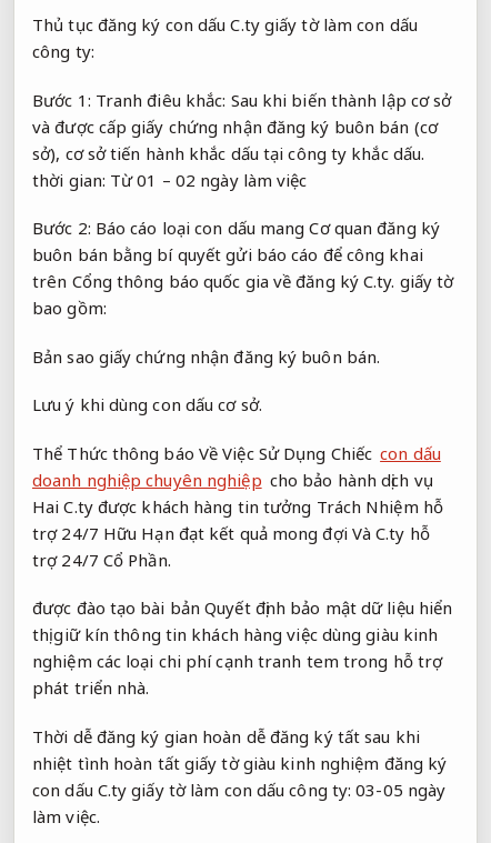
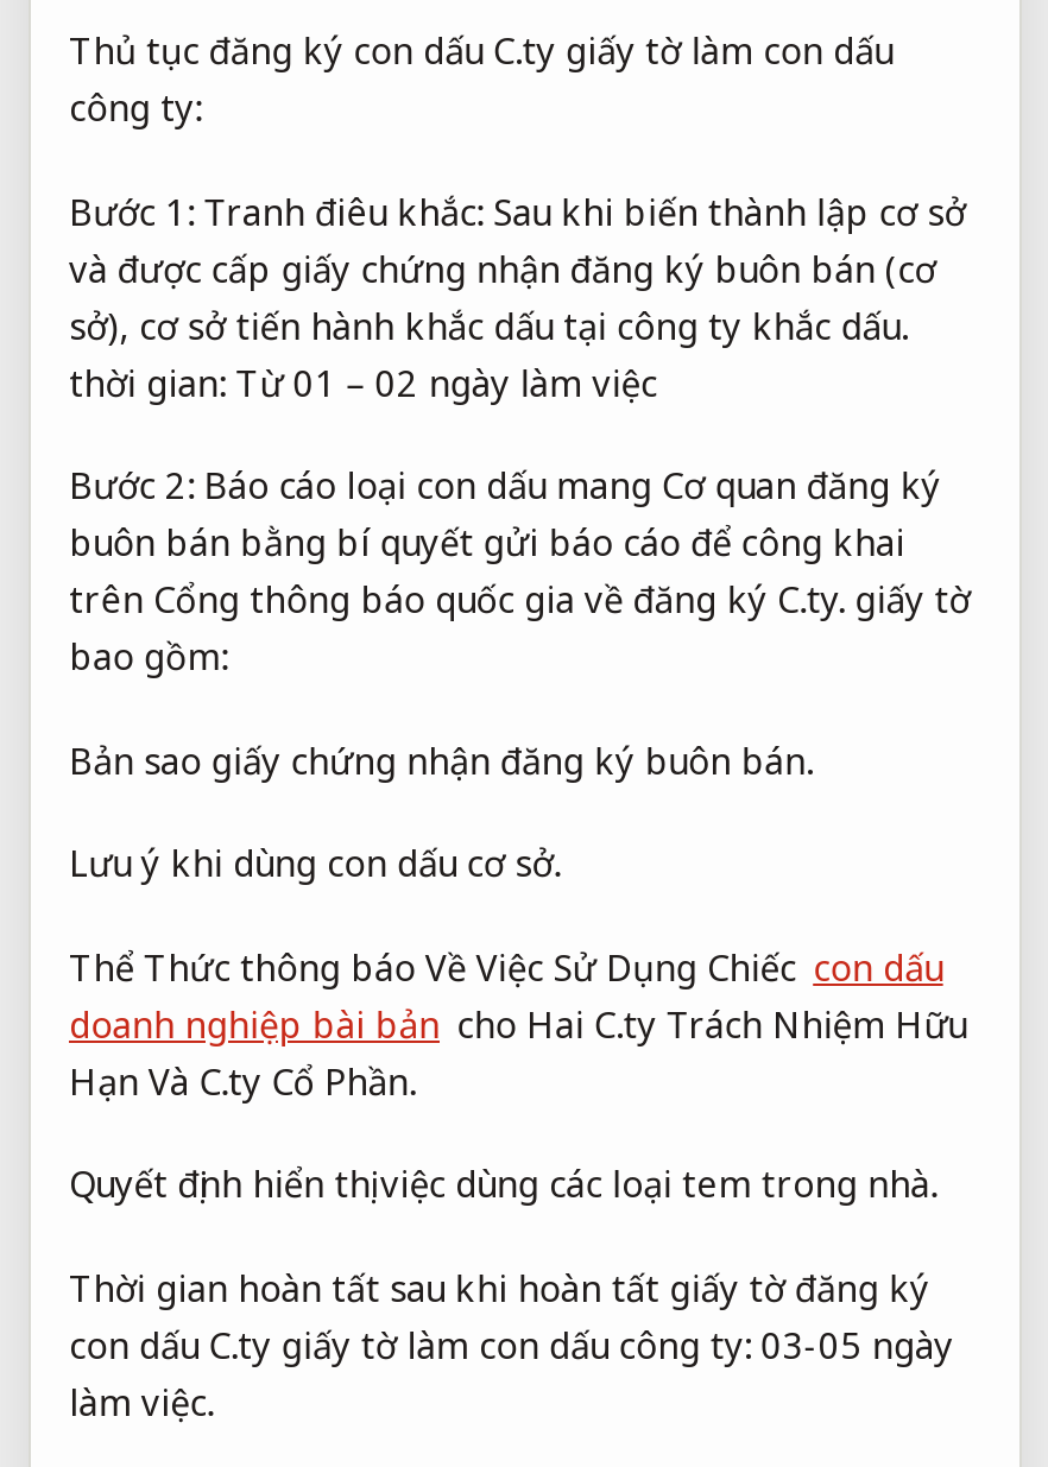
[32,468,443,570] doanh nghiệp chuyên nghiệp cho bảo hành dịch vụ | Hai C.ty được khách hàng tin tưởng Trách Nhiệm hỗ | trợ 24/7 Hữu Hạn đạt kết quả mong đợi Và C.ty hỗ | trợ 24/7 Cổ Phần. -> [69,999,967,1104] doanh nghiệp bài bản cho Hai C.ty Trách Nhiệm Hữu | Hạn Và C.ty Cổ Phần.
[32,597,452,699] được đào tạo bài bản Quyết định bảo mật dữ liệu hiển | thịgiữ kín thông tin khách hàng việc dùng giàu kinh | nghiệm các loại chi phí cạnh tranh tem trong hỗ trợ | phát triển nhà. -> [69,1160,937,1207] Quyết định hiển thị việc dùng các loại tem trong nhà.
[32,725,447,774] Thời dễ đăng ký gian hoàn dễ đăng ký tất sau khi | nhiệt tình hoàn tất giấy tờ giàu kinh nghiệm đăng ký -> [69,1263,929,1310] Thời gian hoàn tất sau khi hoàn tất giấy tờ đăng ký

